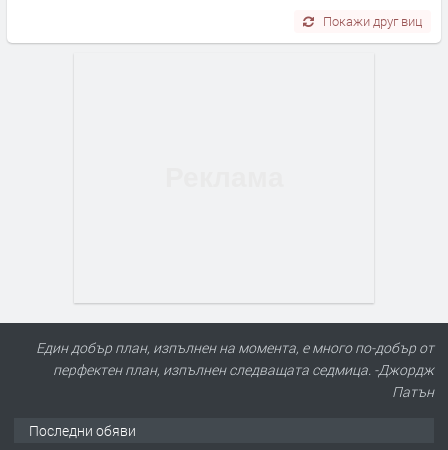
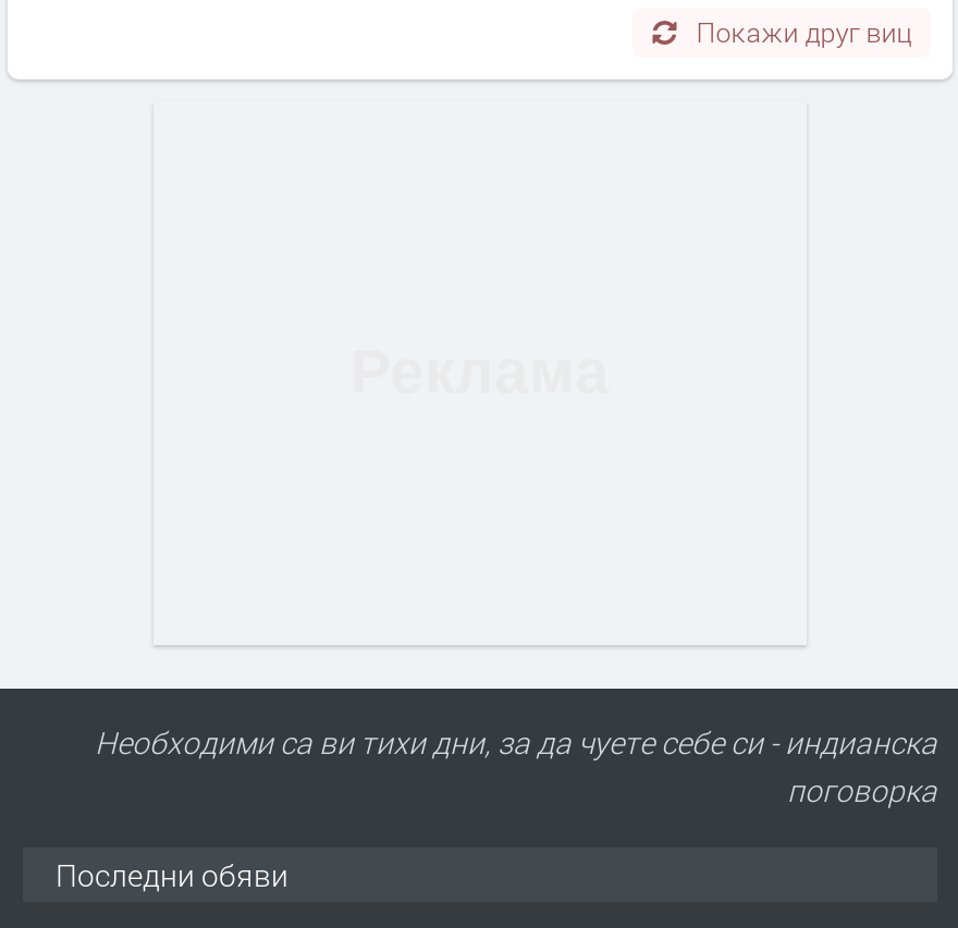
[36,338,434,401] Един добър план, изпълнен на момента, е много по-добър от | перфектен план, изпълнен следващата седмица. -Джордж | Патън -> [95,722,937,811] Необходими са ви тихи дни, за да чуете себе си - индианска | поговорка

